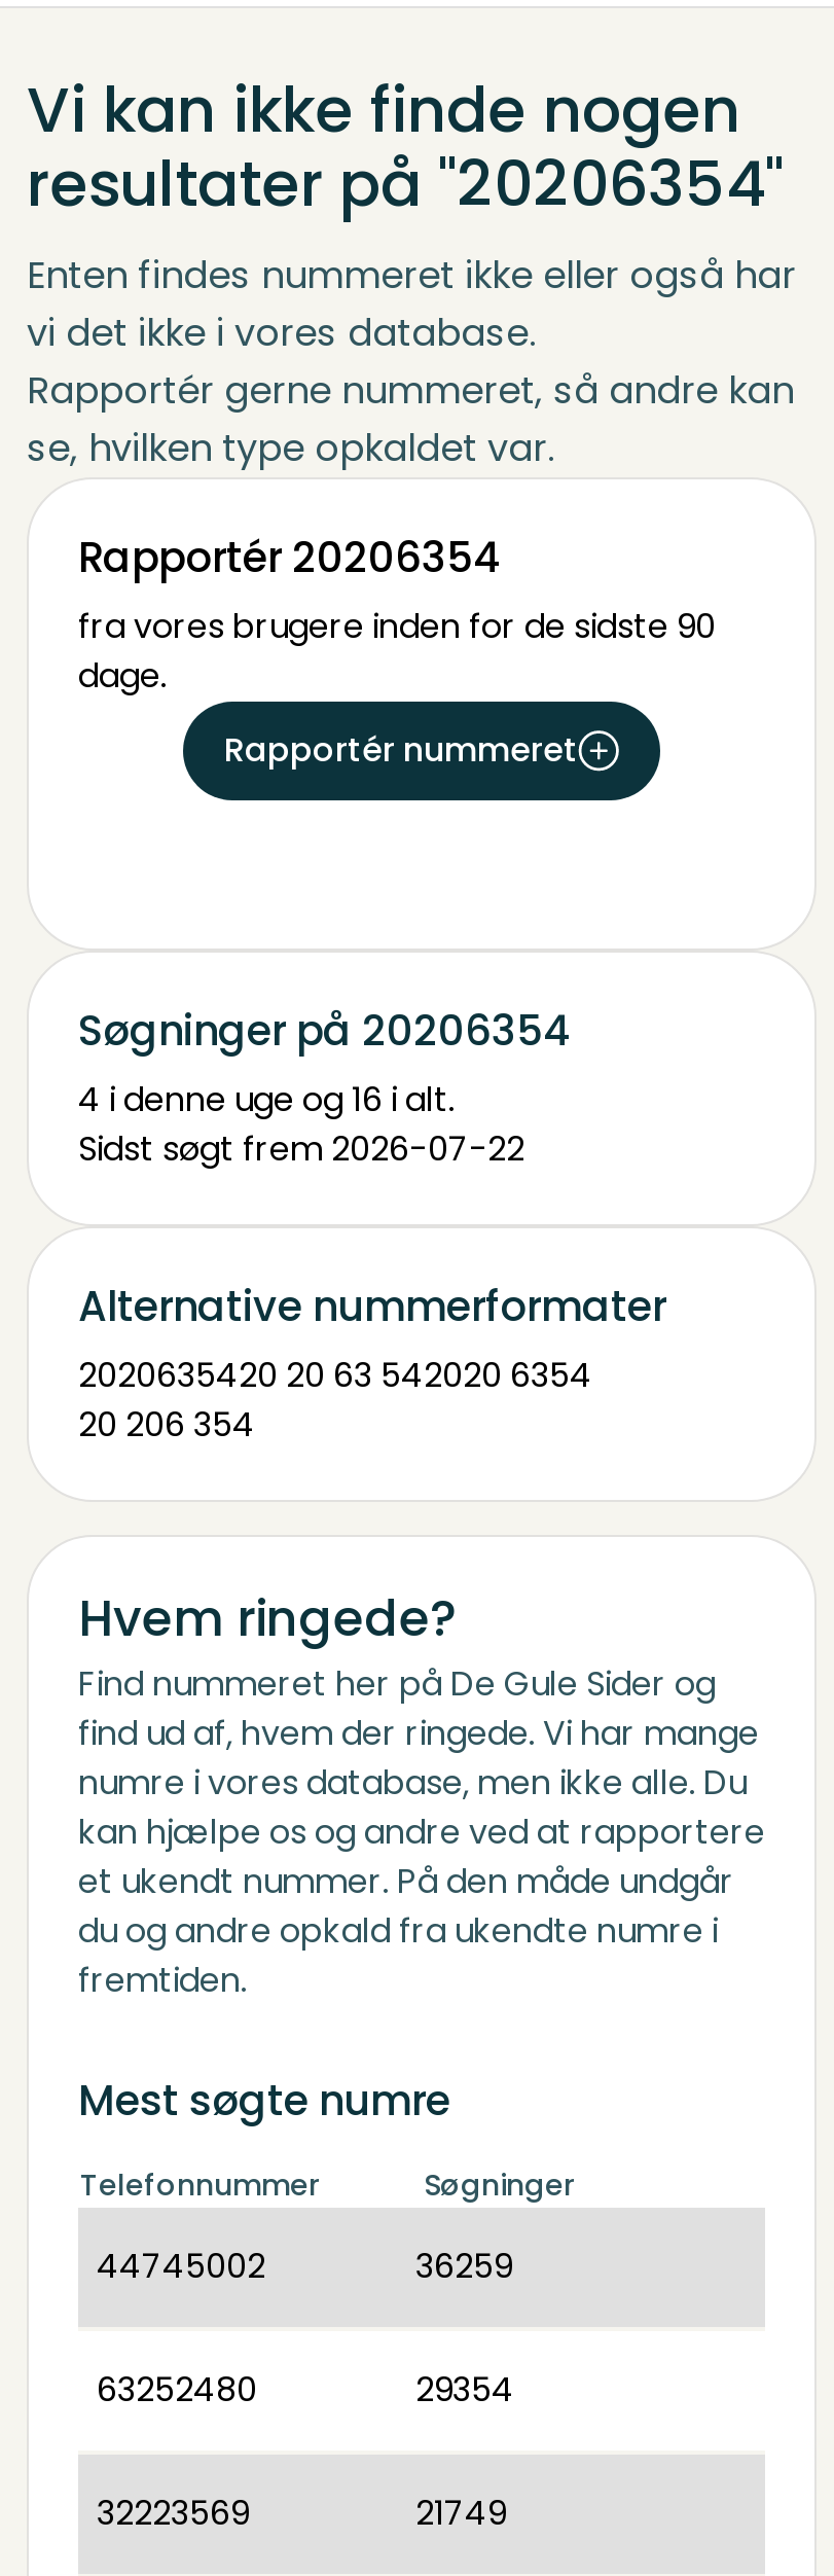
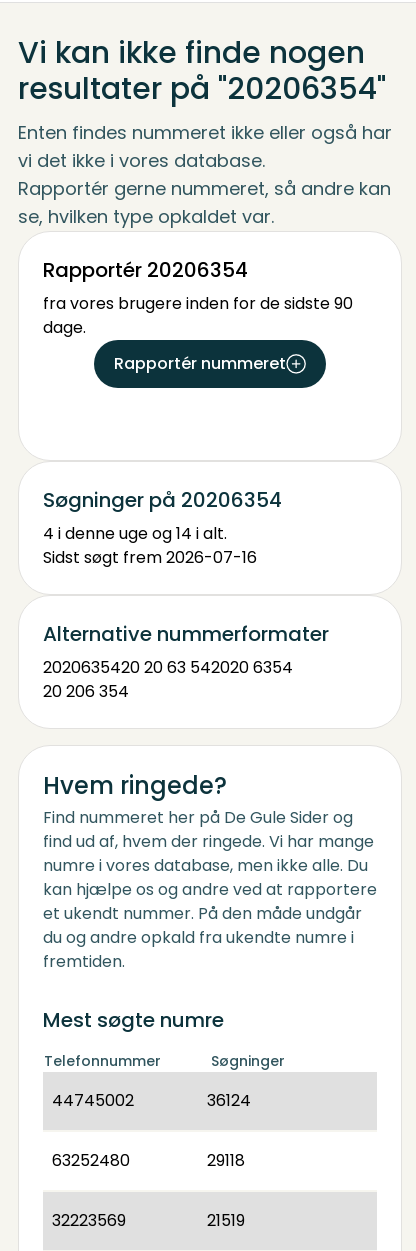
[78,1076,455,1123] 4 i denne uge og 16 i alt. -> [43,522,227,545] 4 i denne uge og 14 i alt.
[78,1125,524,1173] Sidst søgt frem 2026-07-22 -> [43,546,257,569] Sidst søgt frem 2026-07-16
[415,2243,512,2290] 36259 -> [207,1089,251,1112] 36124
[415,2366,514,2413] 29354 -> [207,1149,245,1172] 29118
[415,2490,506,2537] 21749 -> [207,1209,245,1232] 21519

